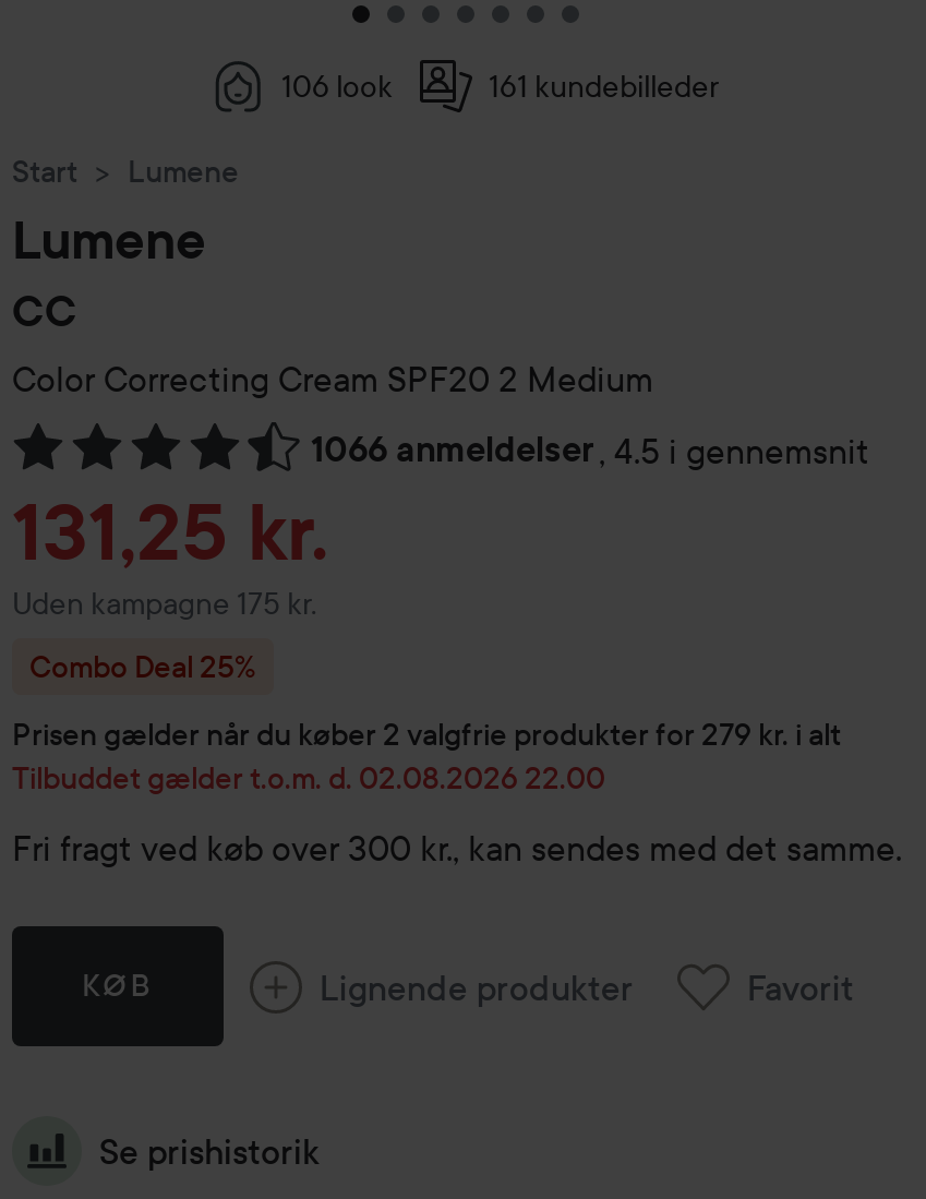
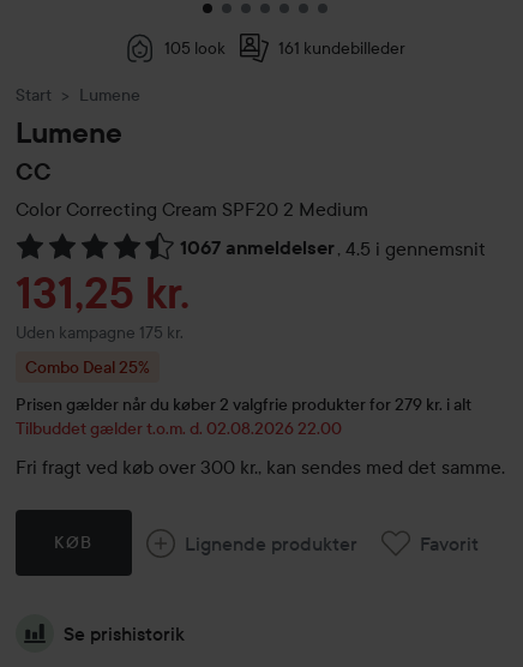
[281,67,393,106] 106 look -> [164,37,225,59] 105 look
[311,429,869,473] 1066 anmeldelser , 4.5 i gennemsnit -> [180,237,486,261] 1067 anmeldelser , 4.5 i gennemsnit

